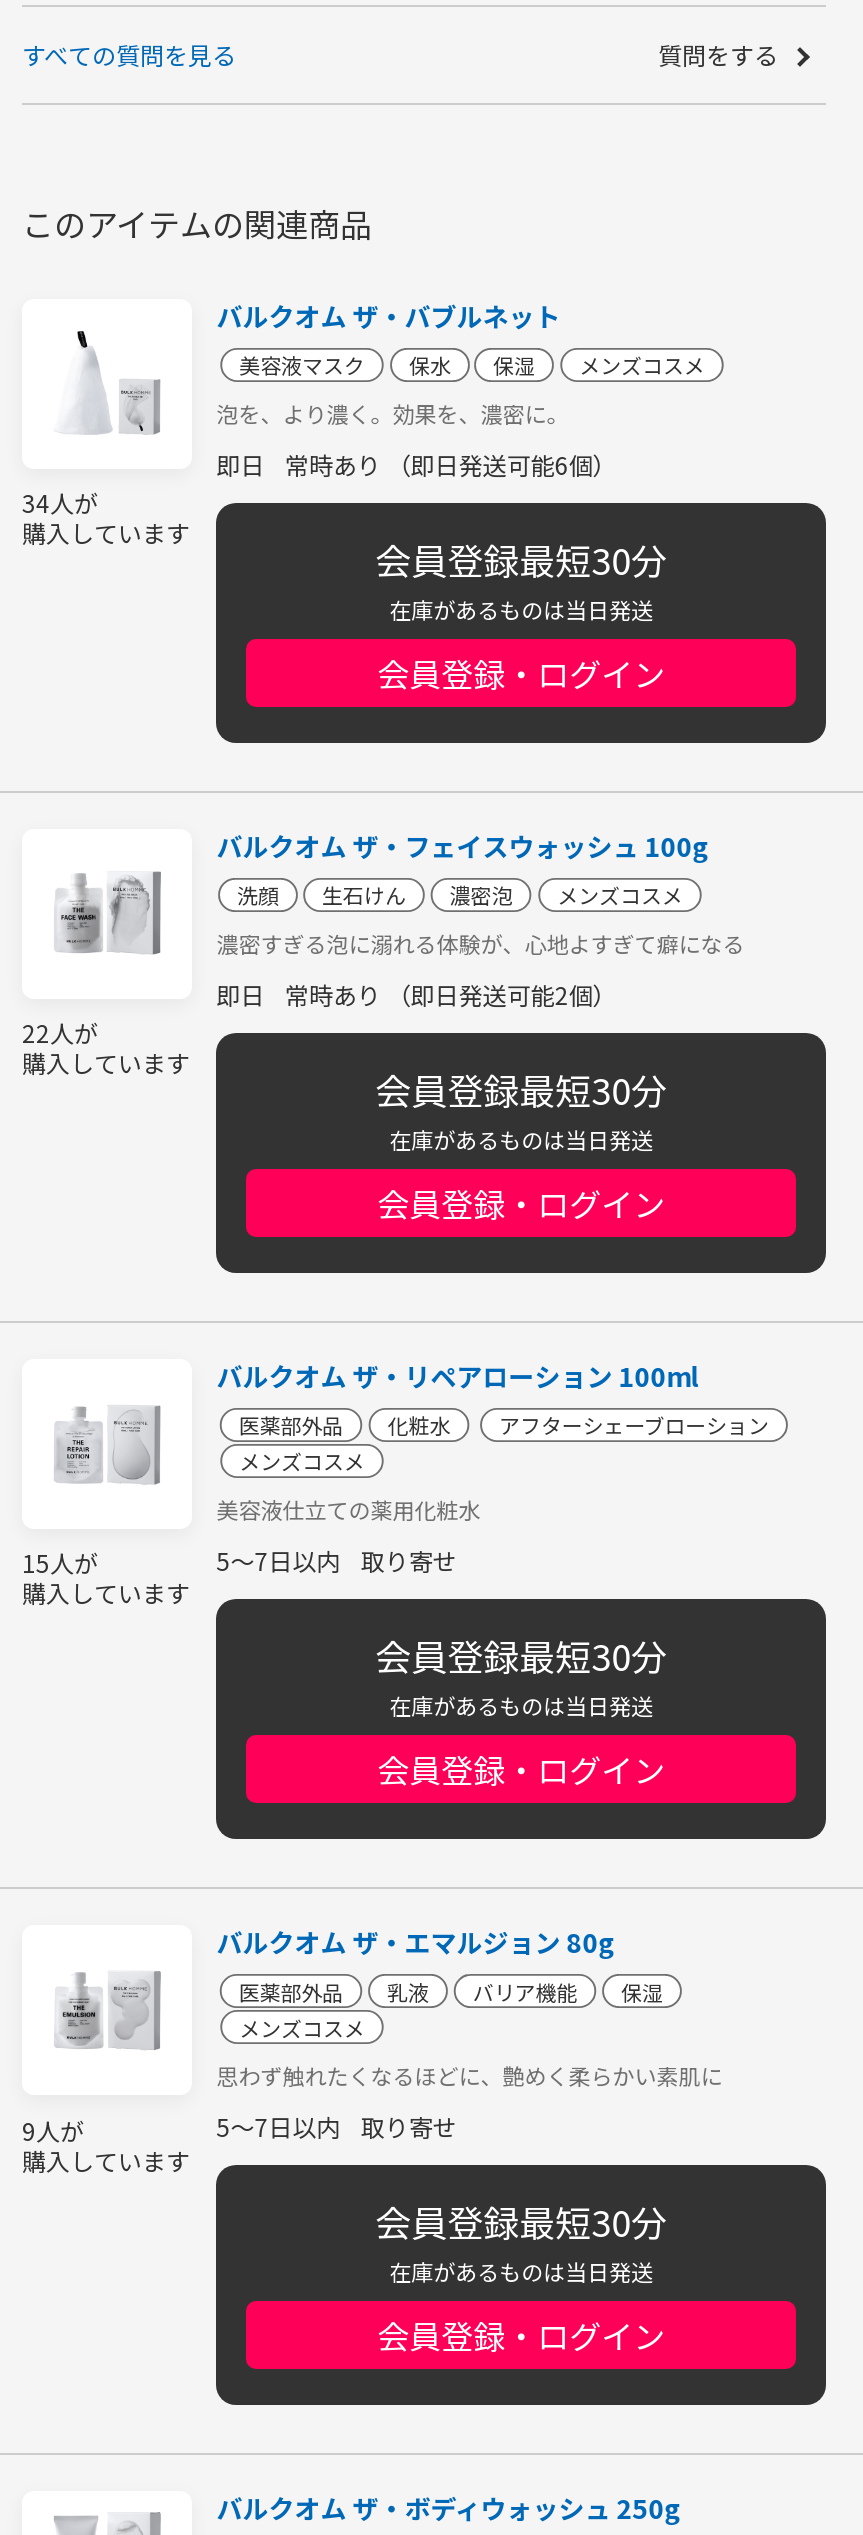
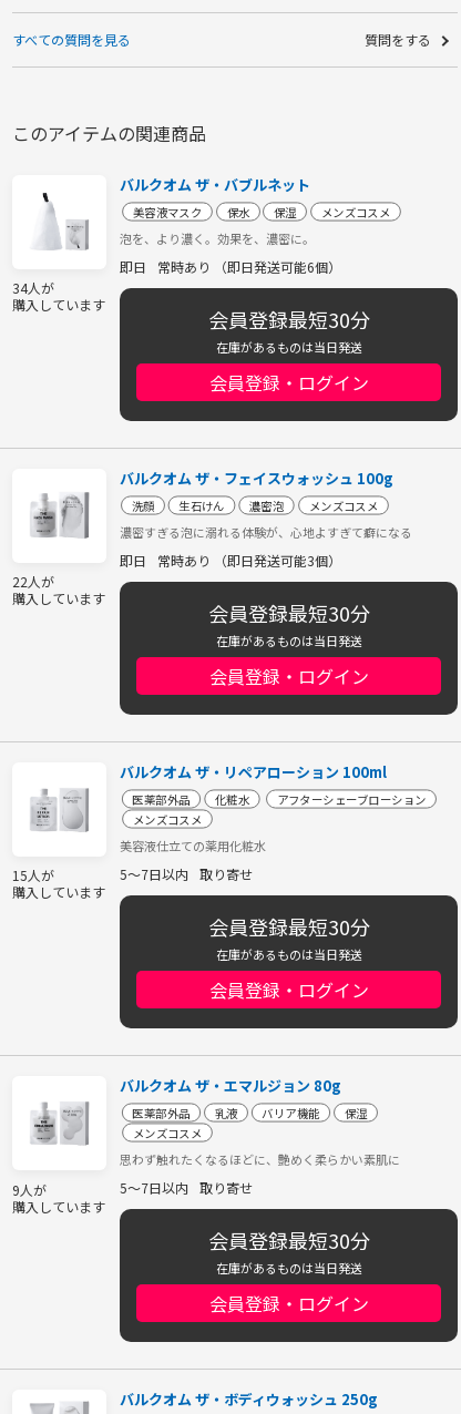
[216,977,617,1011] 即日 常時あり （即日発送可能2個） -> [120,551,342,570] 即日 常時あり （即日発送可能3個）

